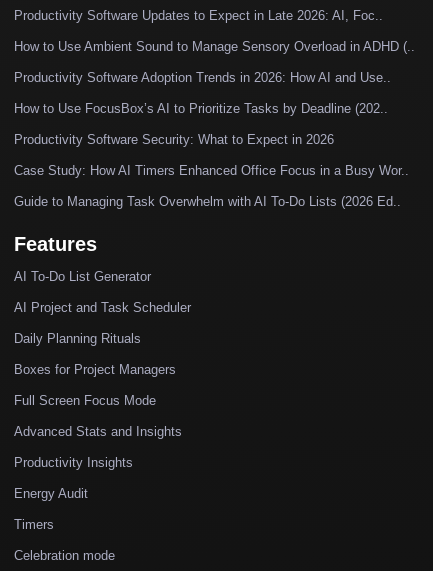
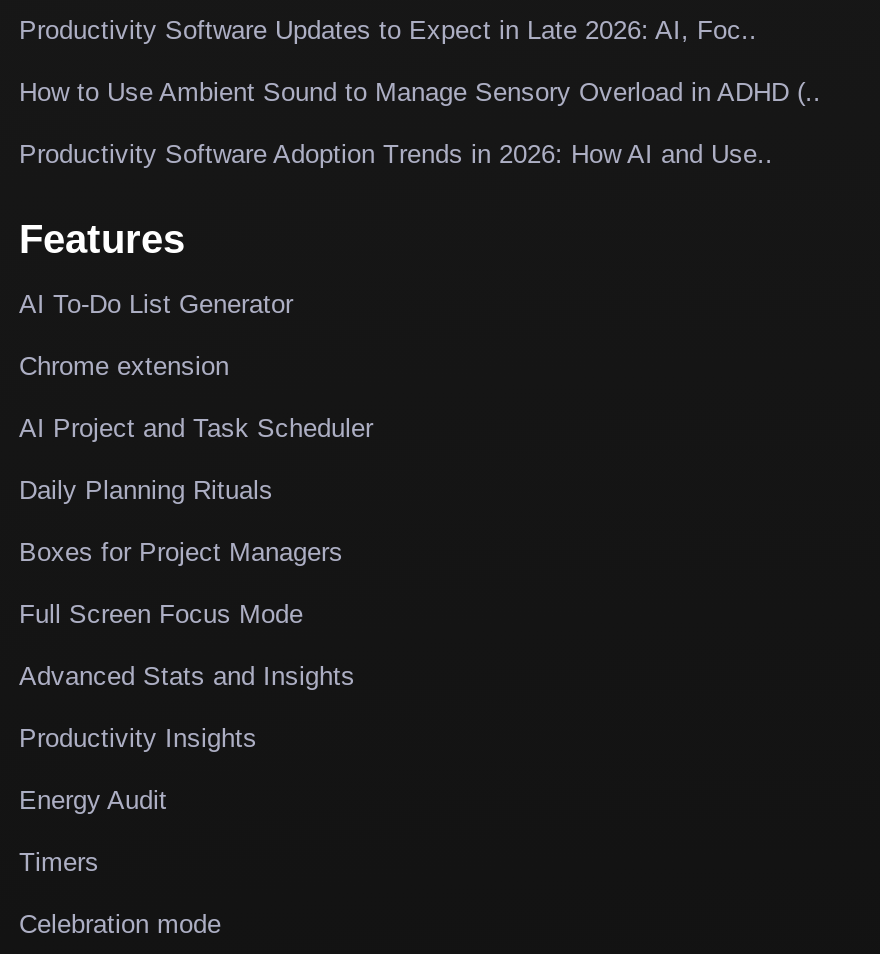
[14,101,409,209] How to Use FocusBox’s AI to Prioritize Tasks by Deadline (202.. | Productivity Software Security: What to Expect in 2026 | Case Study: How AI Timers Enhanced Office Focus in a Busy Wor.. | Guide to Managing Task Overwhelm with AI To-Do Lists (2026 Ed.. -> none
moved [14,233,151,284] -> [19,217,293,319]: Features | AI To-Do List Generator
none -> [19,351,229,381] Chrome extension

